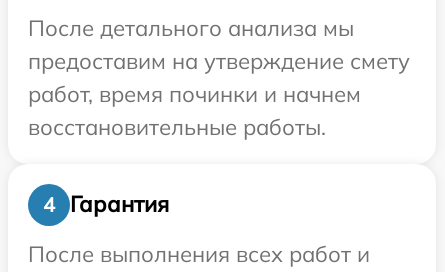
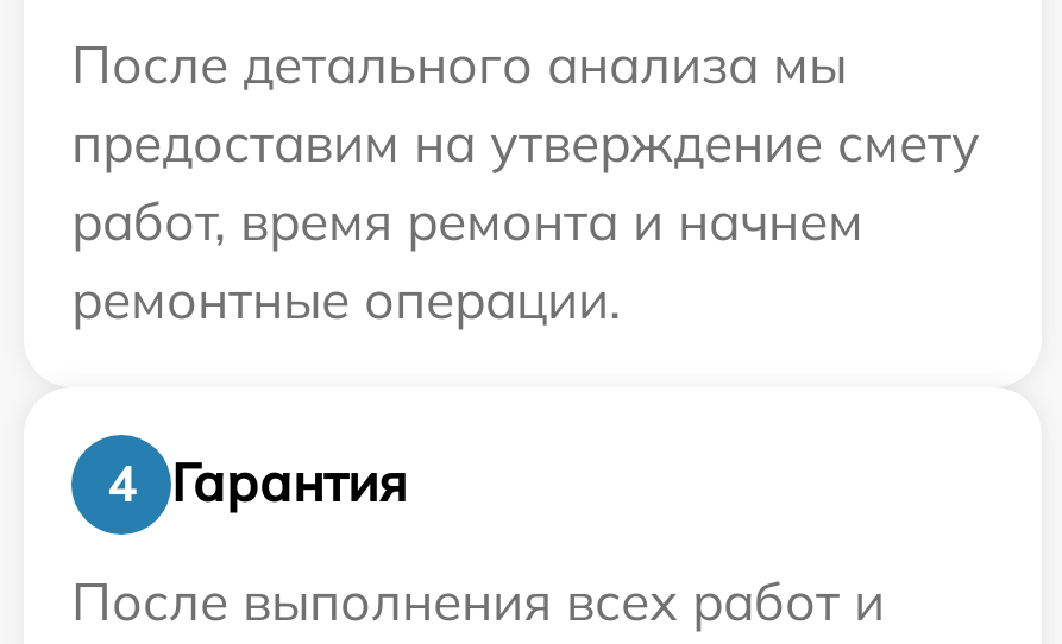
[28,80,361,141] работ, время починки и начнем | восстановительные работы. -> [71,187,863,332] работ, время ремонта и начнем | ремонтные операции.

